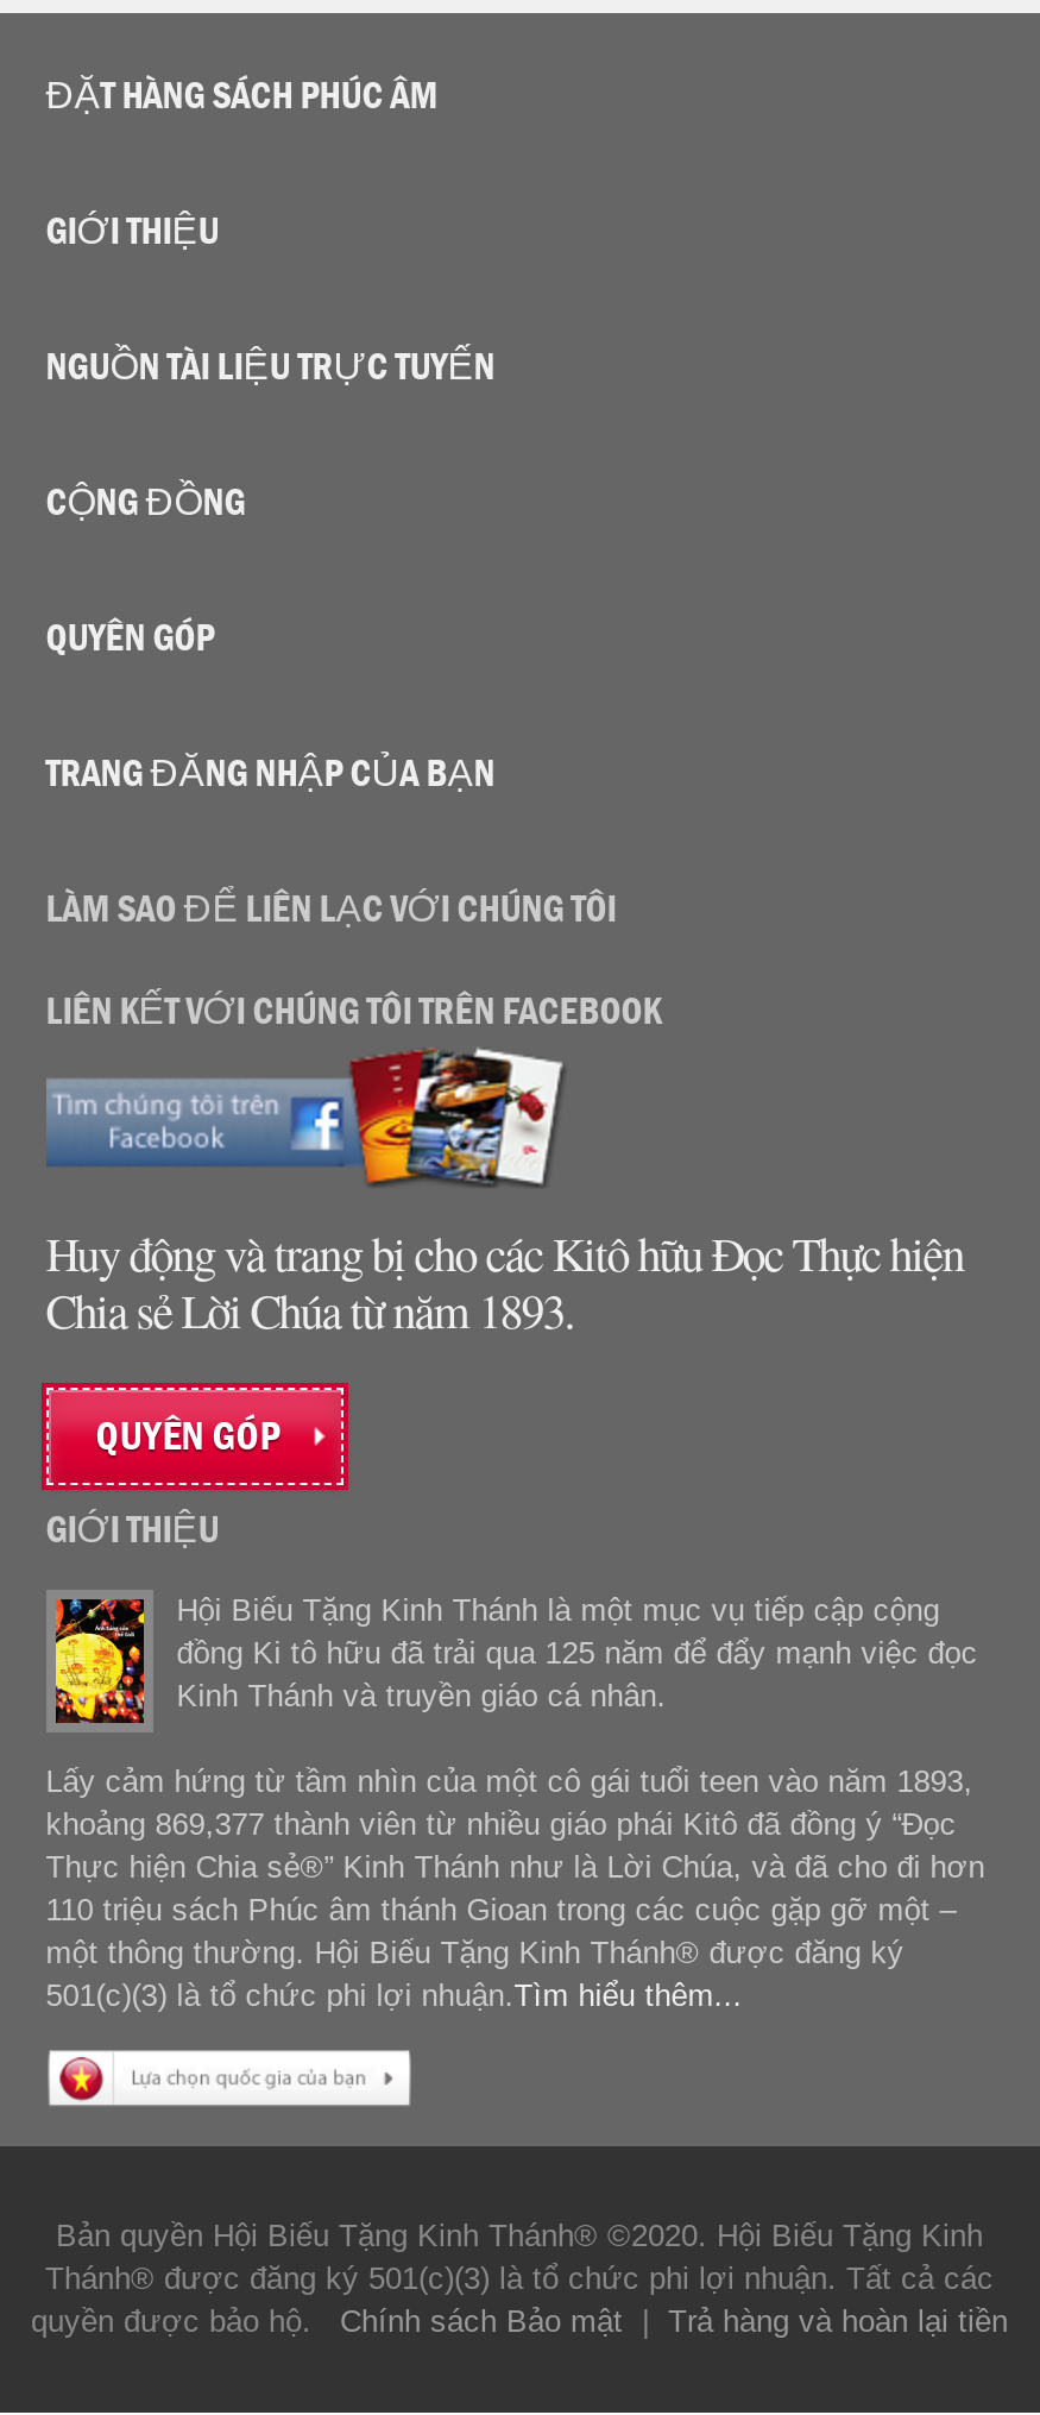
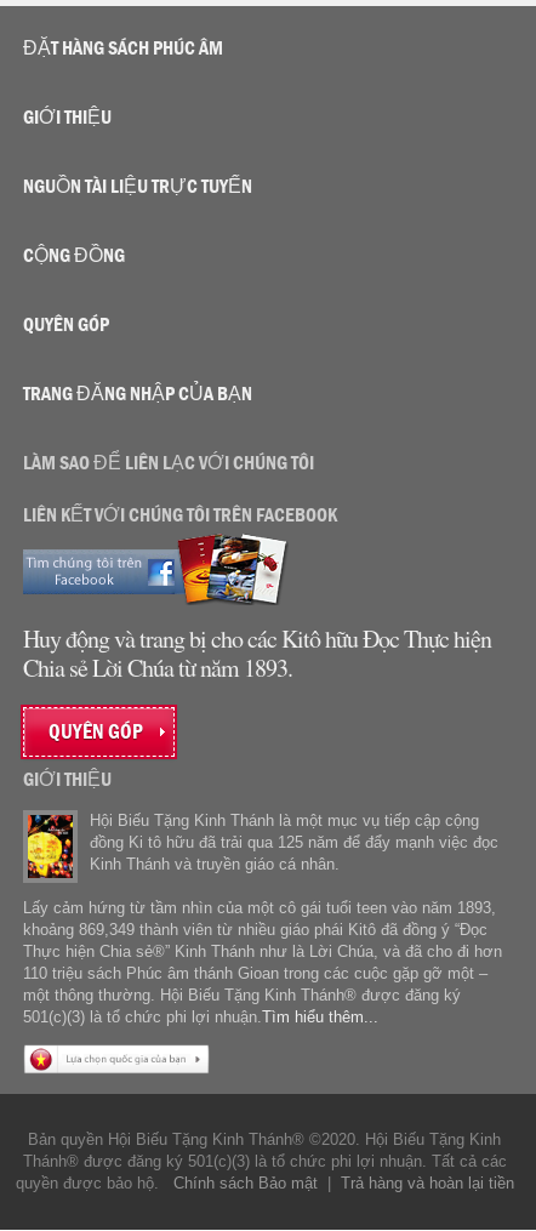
[46,1807,956,1842] khoảng 869,377 thành viên từ nhiều giáo phái Kitô đã đồng ý “Đọc -> [23,921,487,939] khoảng 869,349 thành viên từ nhiều giáo phái Kitô đã đồng ý “Đọc

